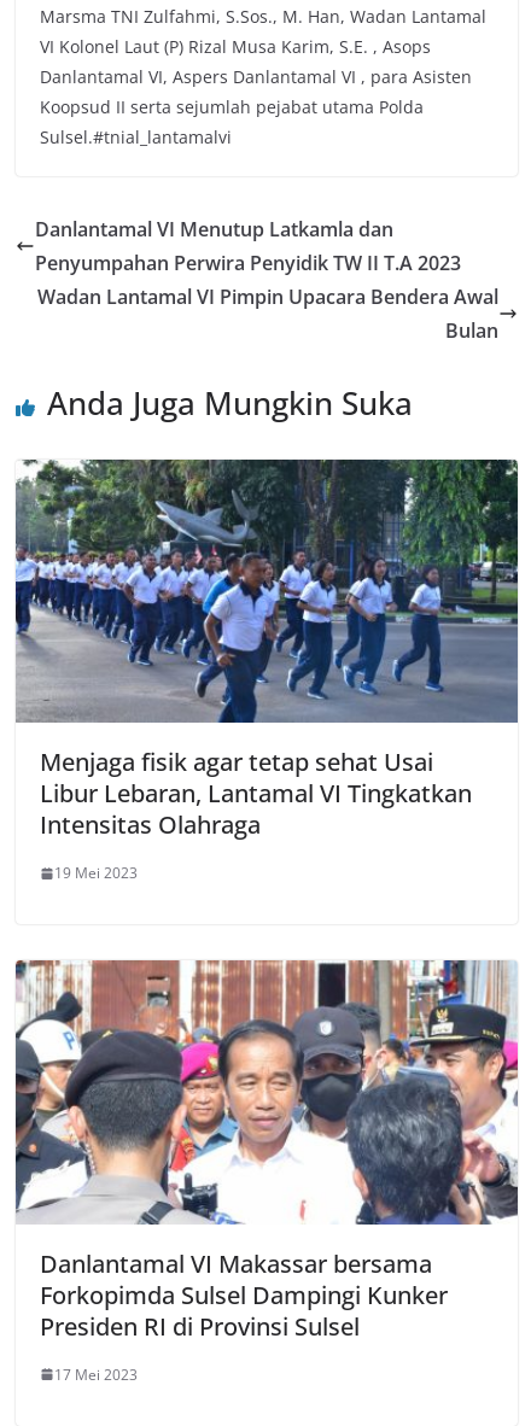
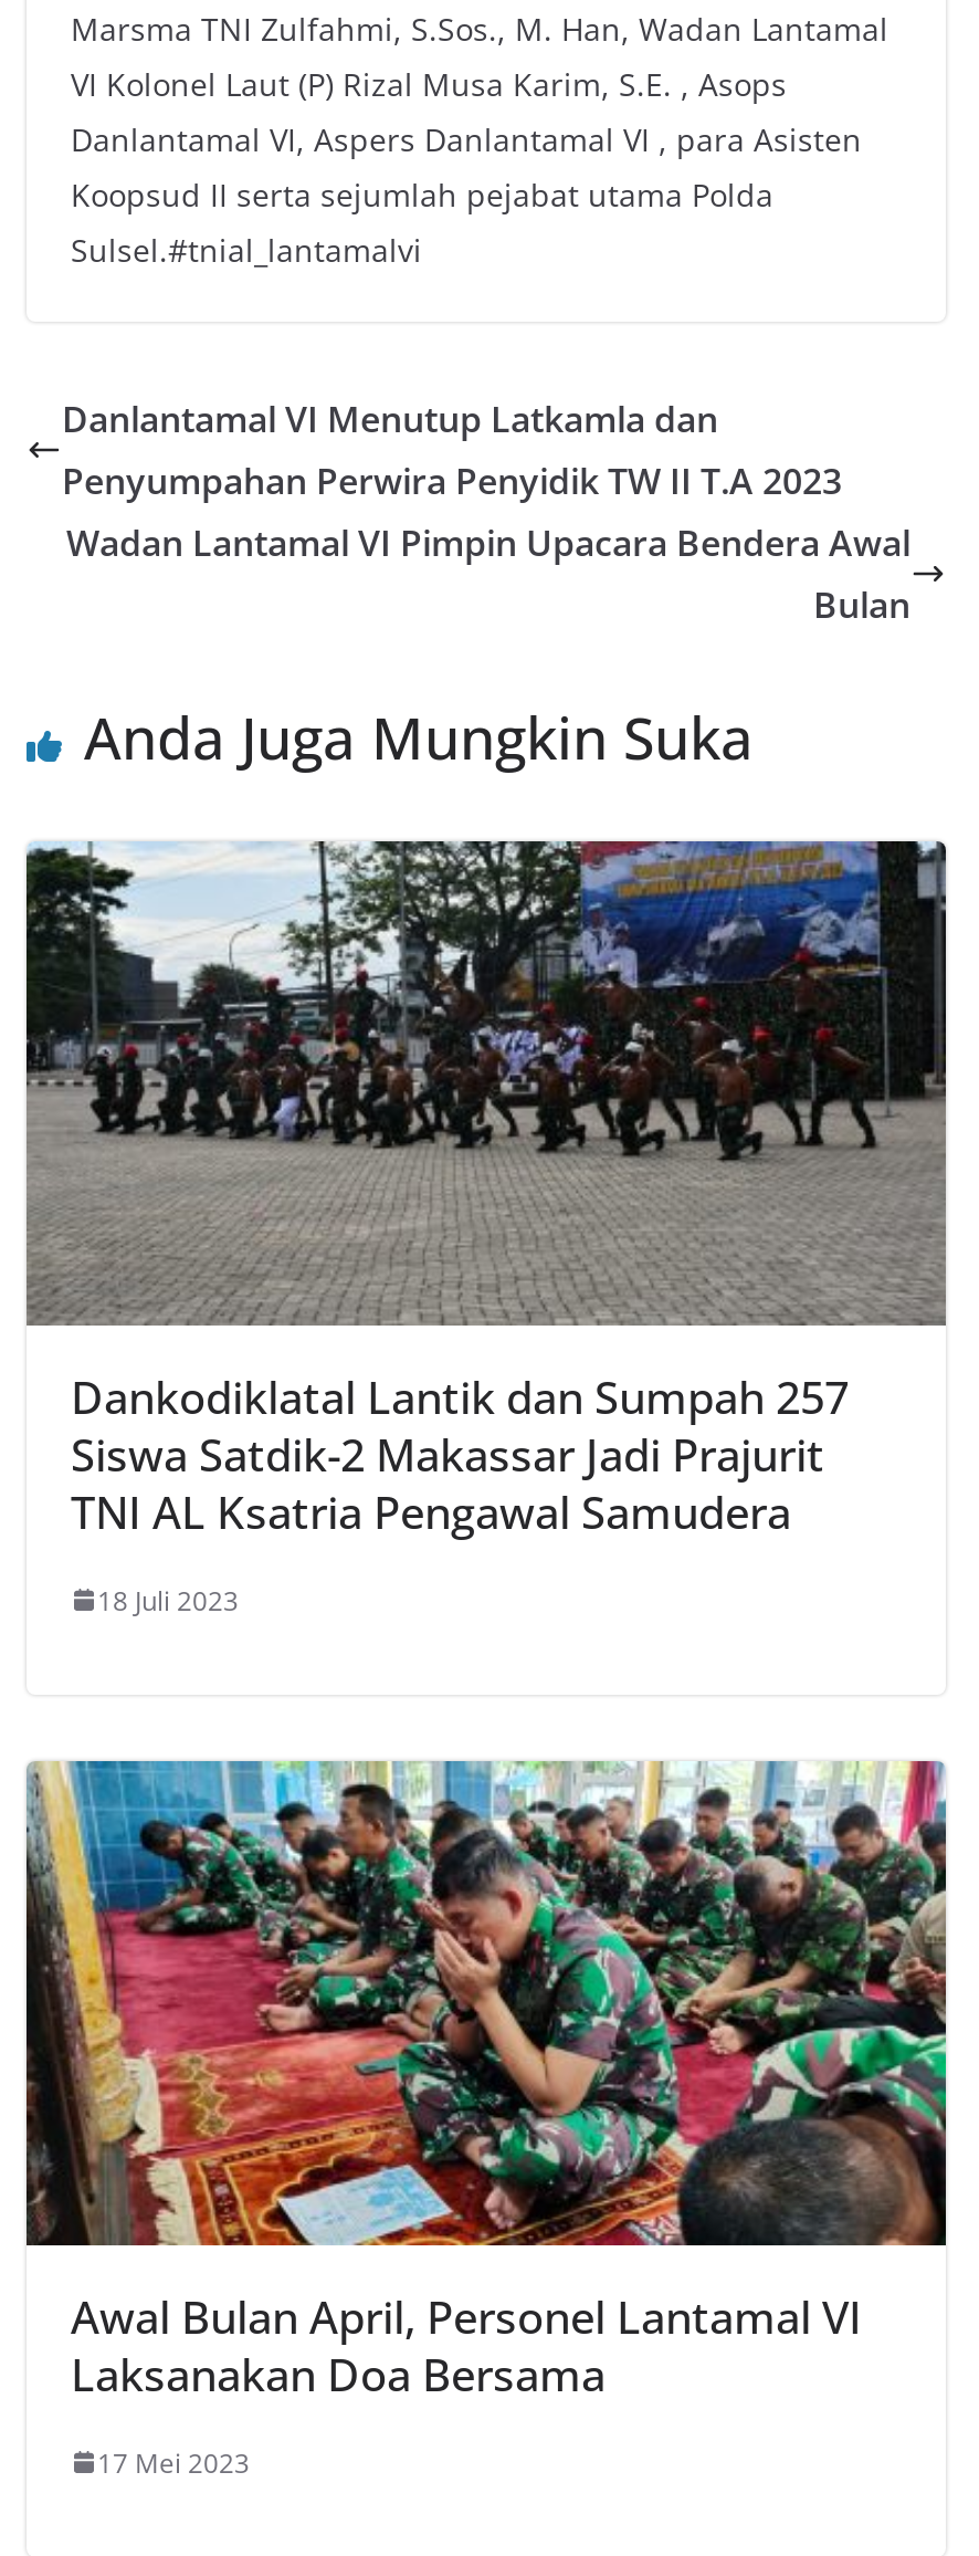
[14,458,519,841] [image] | Menjaga fisik agar tetap sehat Usai | Libur Lebaran, Lantamal VI Tingkatkan | Intensitas Olahraga -> [24,840,946,1542] [image] | Dankodiklatal Lantik dan Sumpah 257 | Siswa Satdik-2 Makassar Jadi Prajurit | TNI AL Ksatria Pengawal Samudera
[54,863,138,883] 19 Mei 2023 -> [97,1581,239,1619] 18 Juli 2023
[14,959,519,1343] [image] | Danlantamal VI Makassar bersama | Forkopimda Sulsel Dampingi Kunker | Presiden RI di Provinsi Sulsel -> [24,1758,948,2403] [image] | Awal Bulan April, Personel Lantamal VI | Laksanakan Doa Bersama

